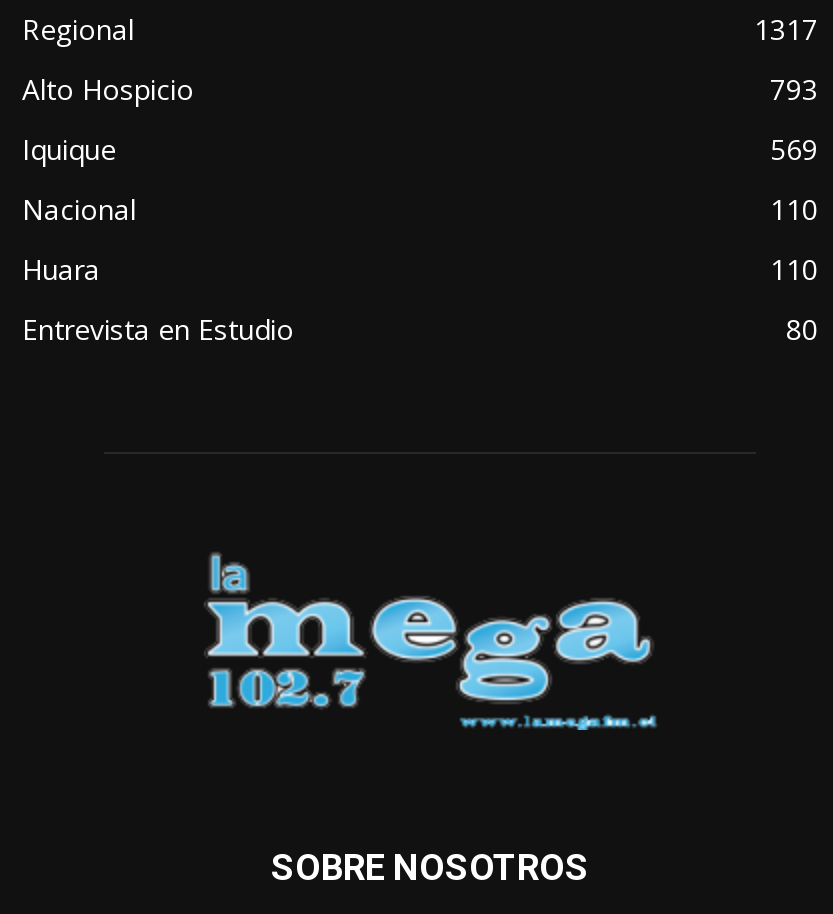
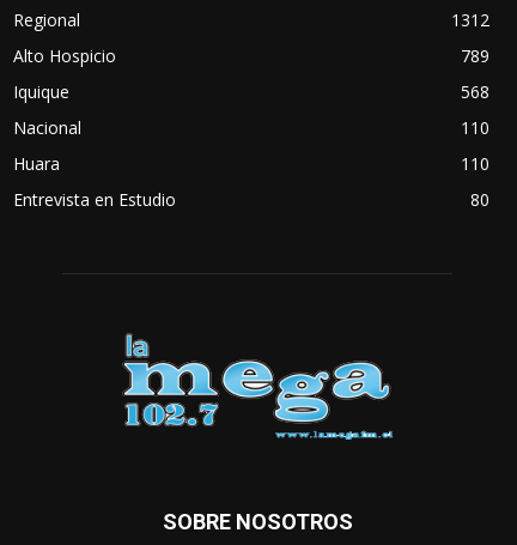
[754,10,818,48] 1317 -> [451,8,489,31] 1312
[770,70,818,108] 793 -> [461,44,489,67] 789
[770,130,818,168] 569 -> [461,80,489,103] 568

